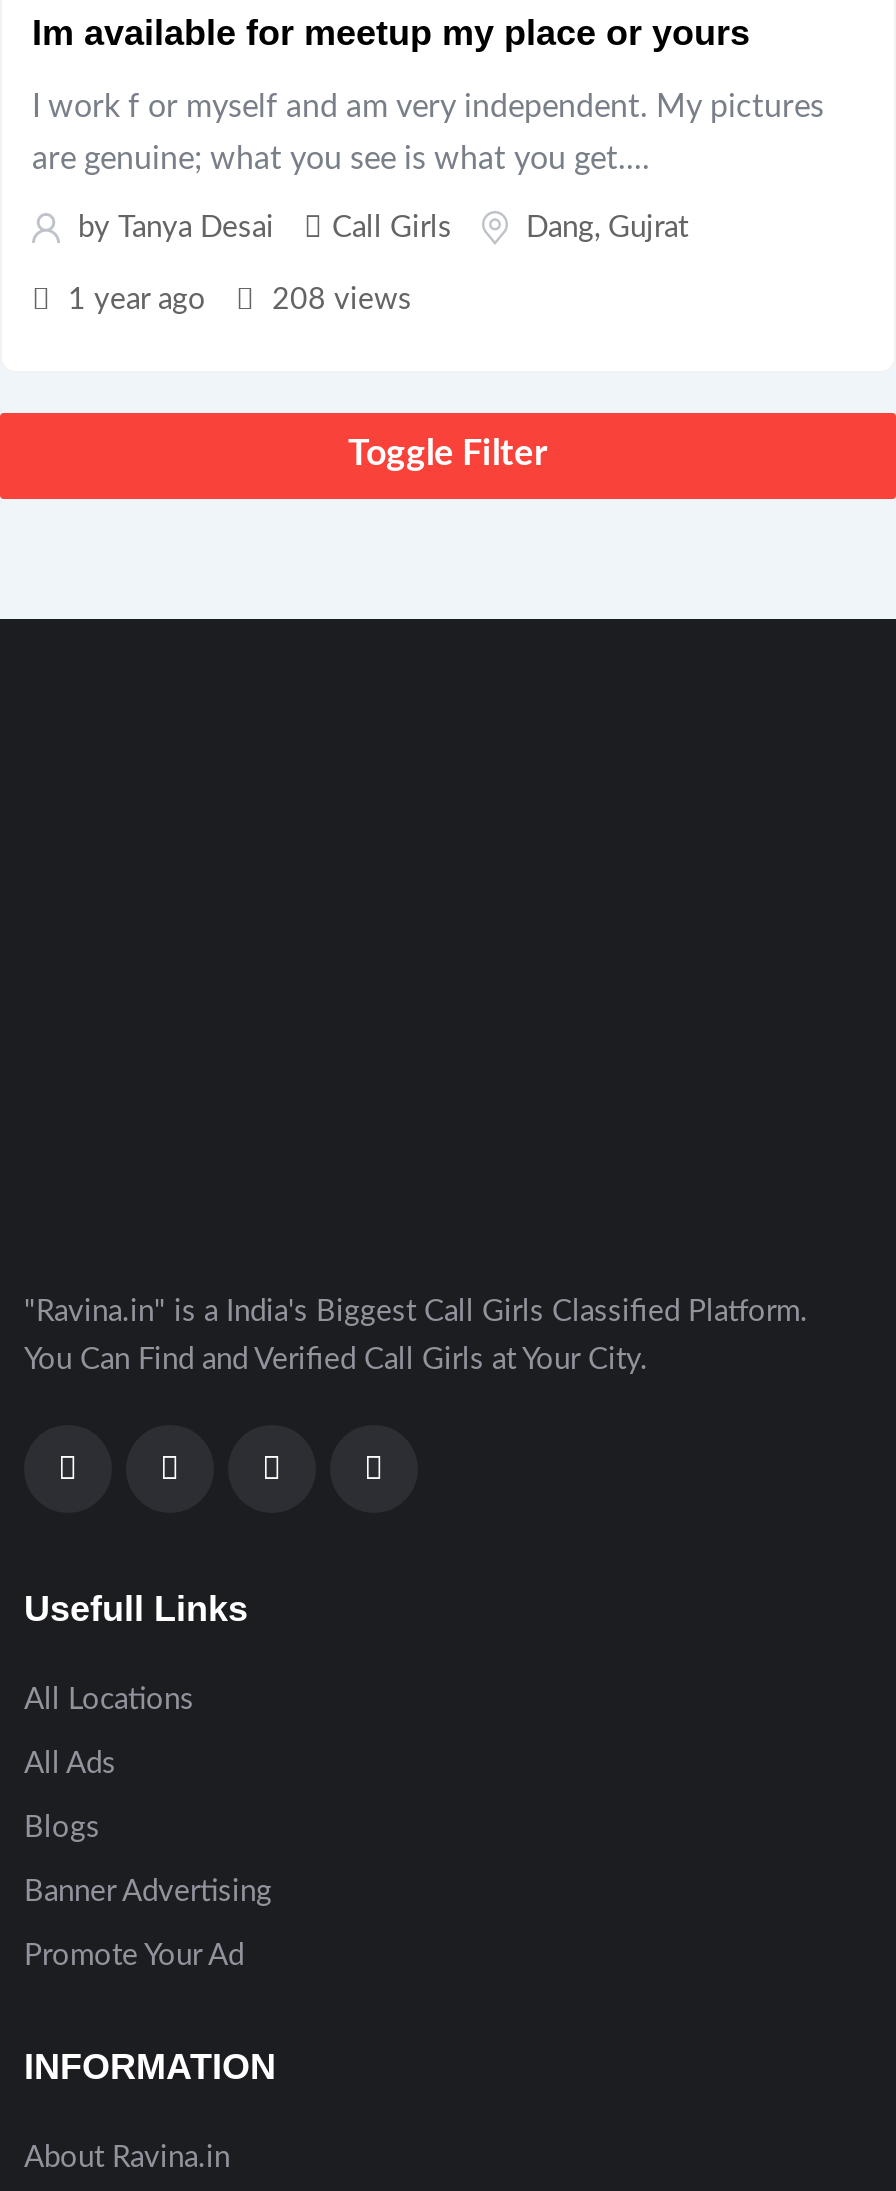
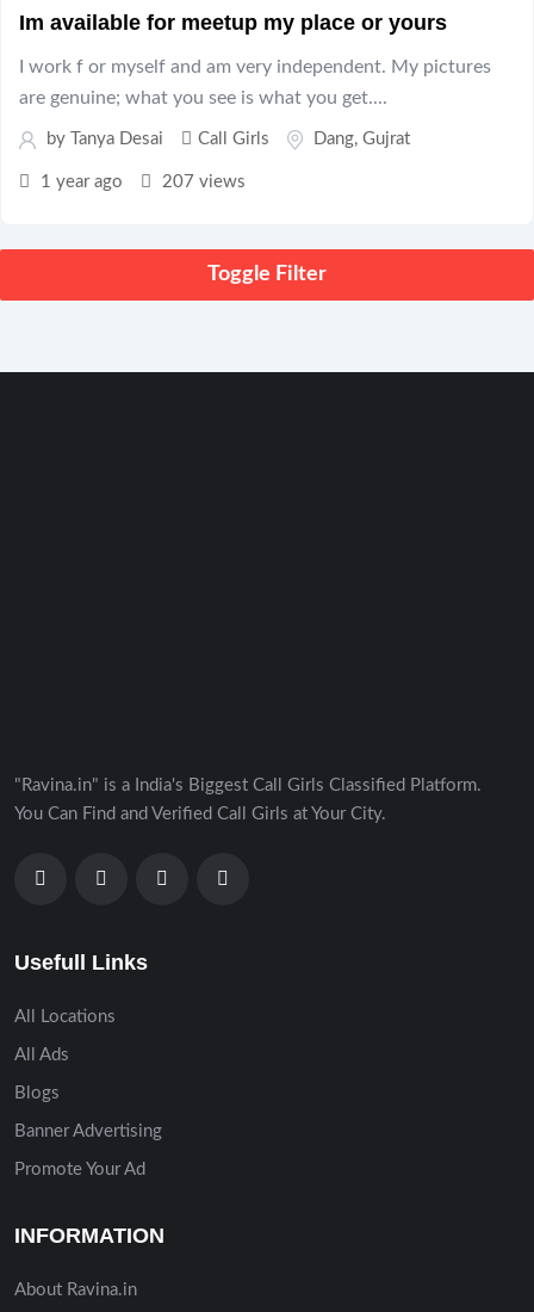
[60,284,412,314] 1 year ago 208 views -> [36,173,246,191] 1 year ago 207 views

